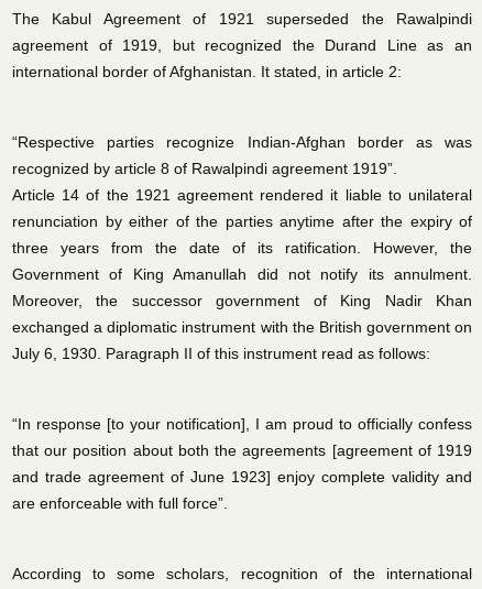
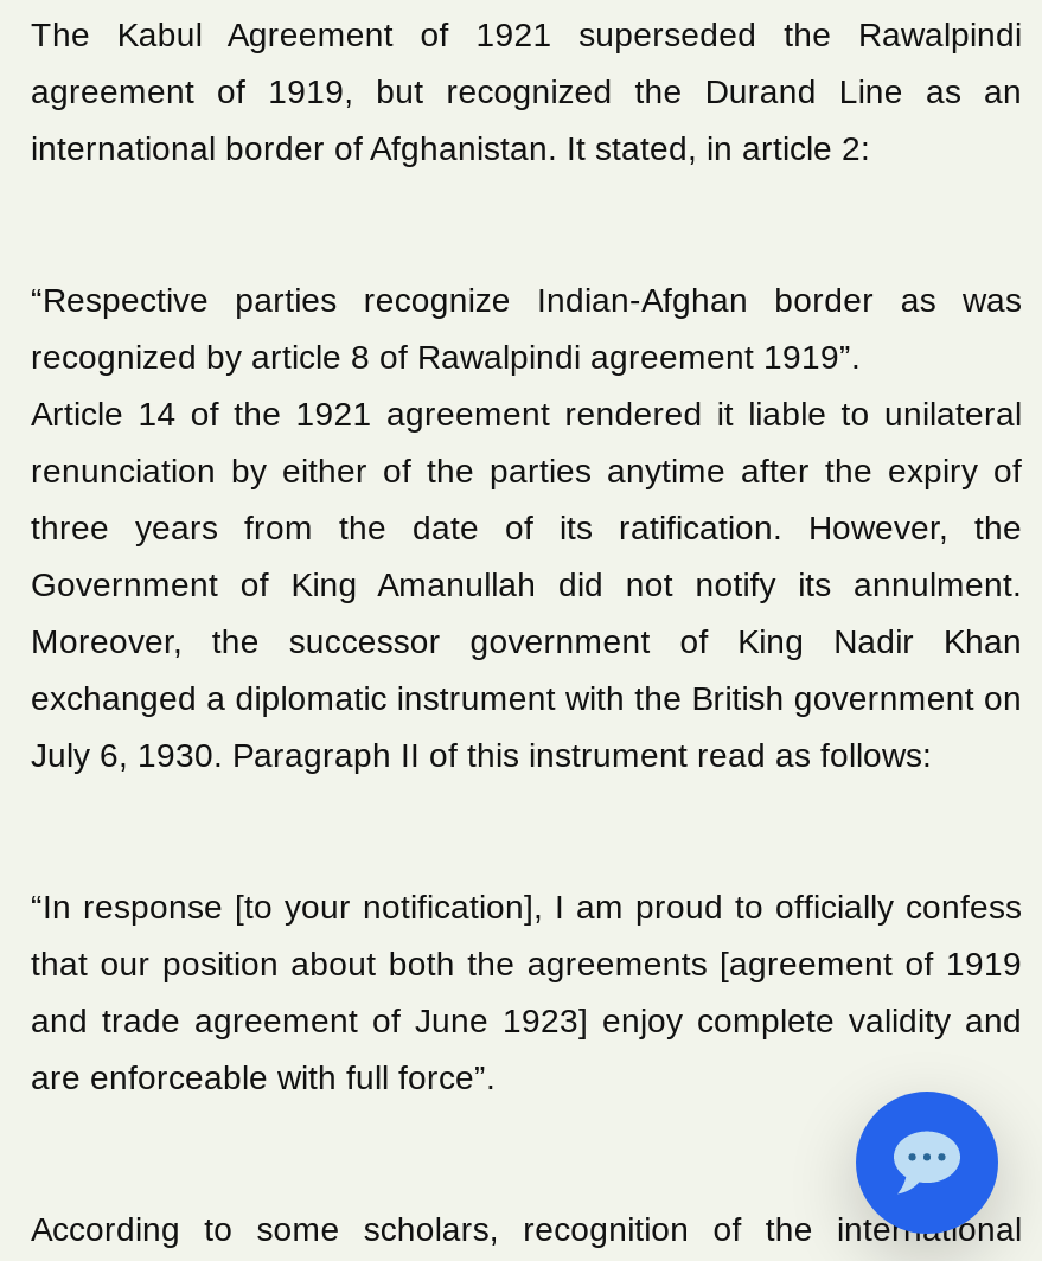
none -> [851,1087,1003,1205] [image]

